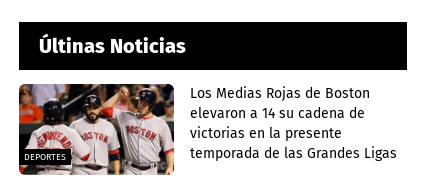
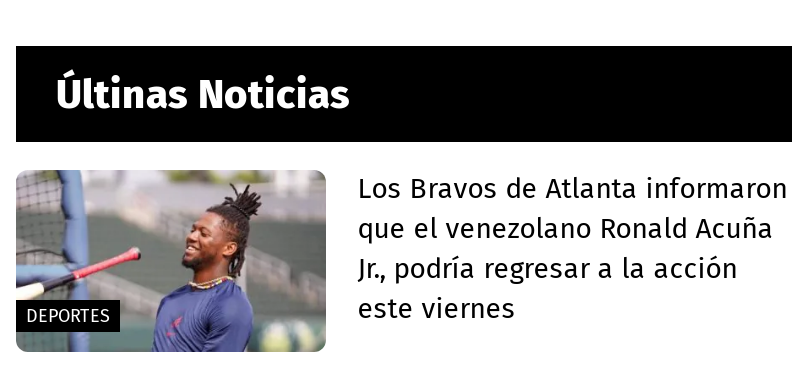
[18,83,397,176] [image] | Los Medias Rojas de Boston | elevaron a 14 su cadena de | victorias en la presente | temporada de las Grandes Ligas -> [14,168,787,354] [image] | Los Bravos de Atlanta informaron | que el venezolano Ronald Acuña | Jr., podría regresar a la acción | este viernes

